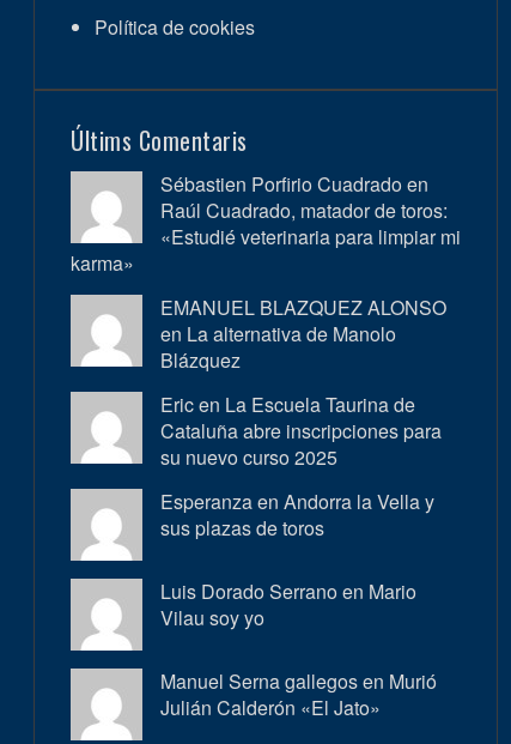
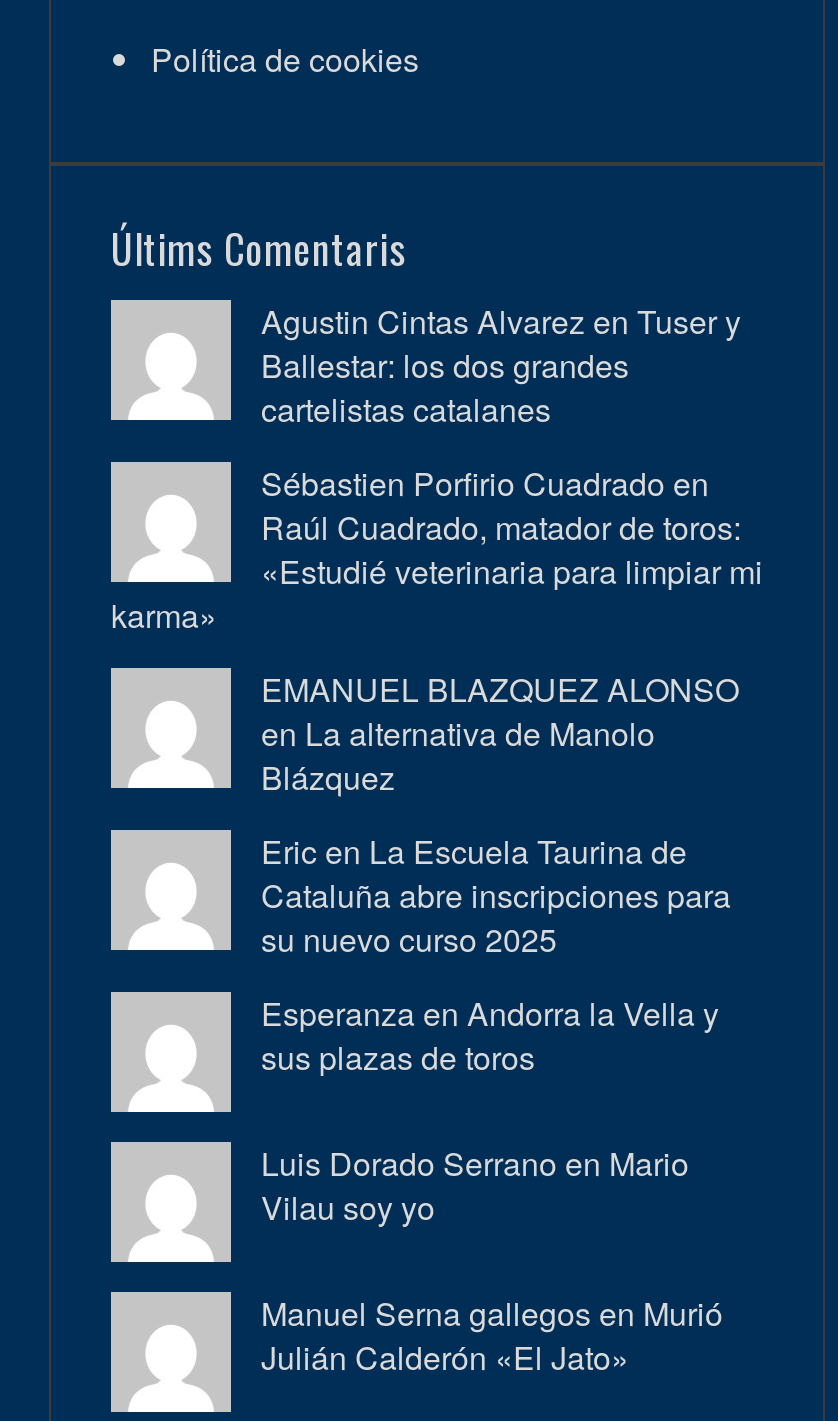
none -> [261,298,741,432] Agustin Cintas Alvarez en Tuser y | Ballestar: los dos grandes | cartelistas catalanes

